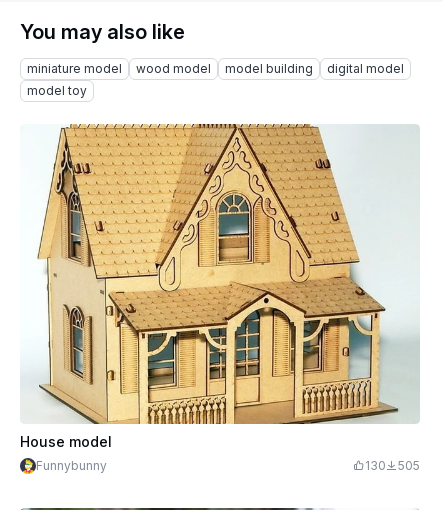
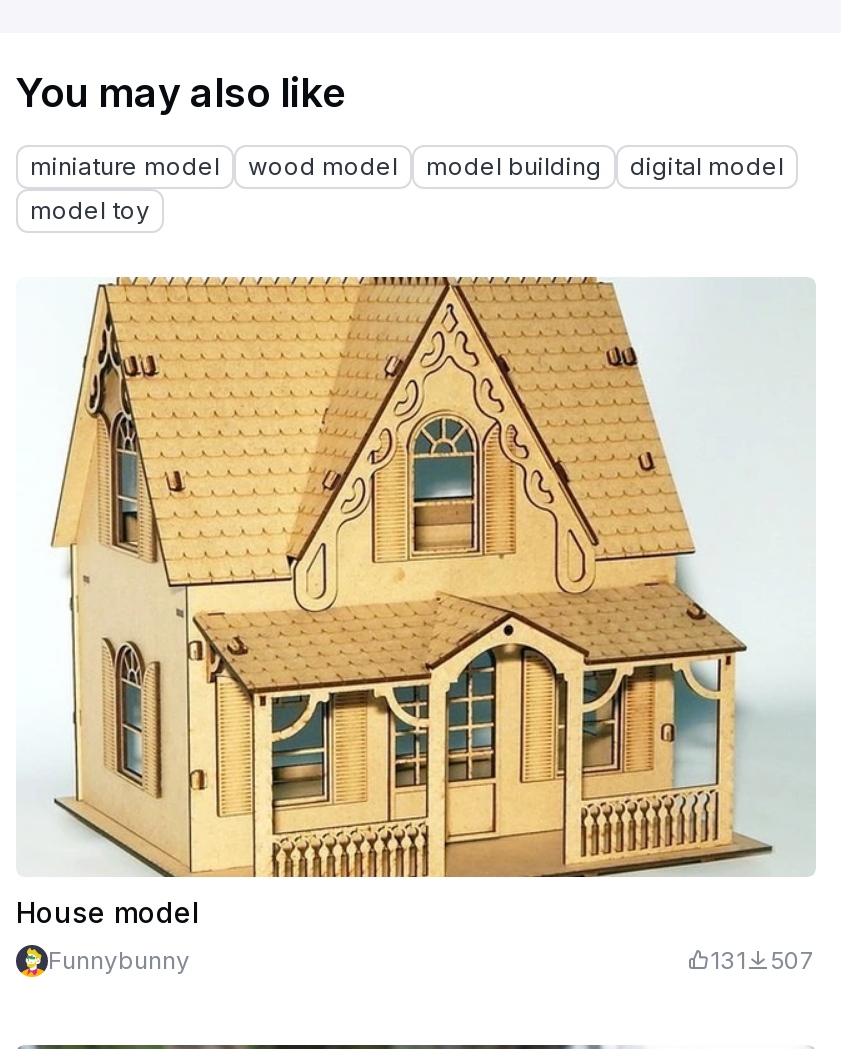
[365,458,386,473] 130 -> [710,945,746,975] 131
[398,458,420,473] 505 -> [770,945,816,975] 507

